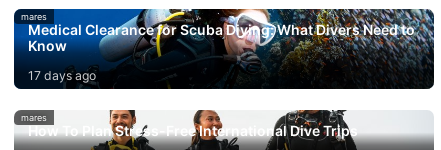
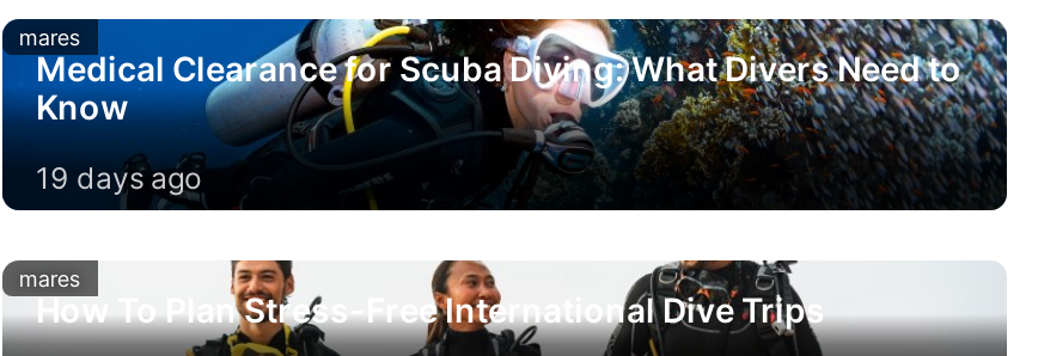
[28,68,96,83] 17 days ago -> [36,161,201,196] 19 days ago

